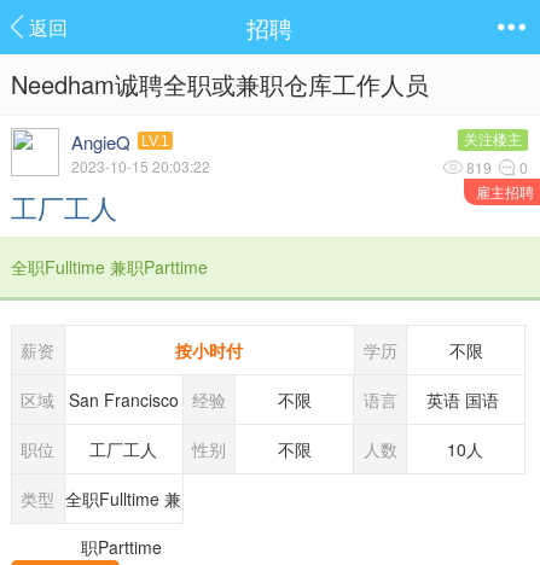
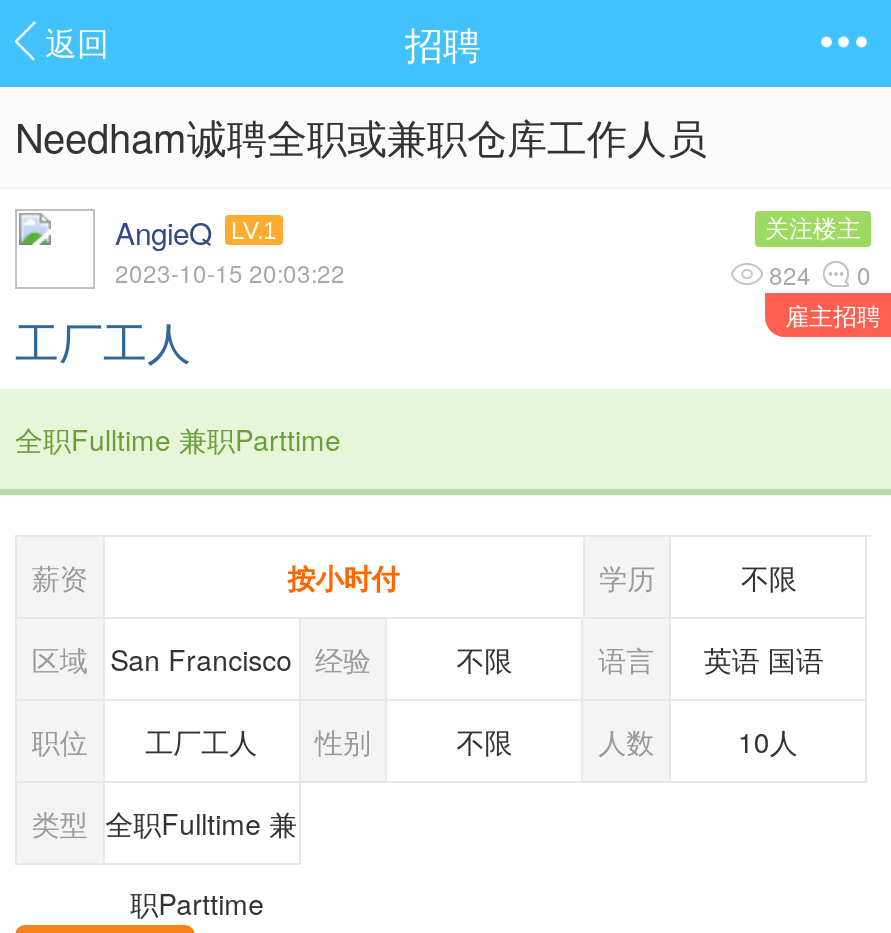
[466,157,492,177] 819 -> [769,257,811,291] 824

